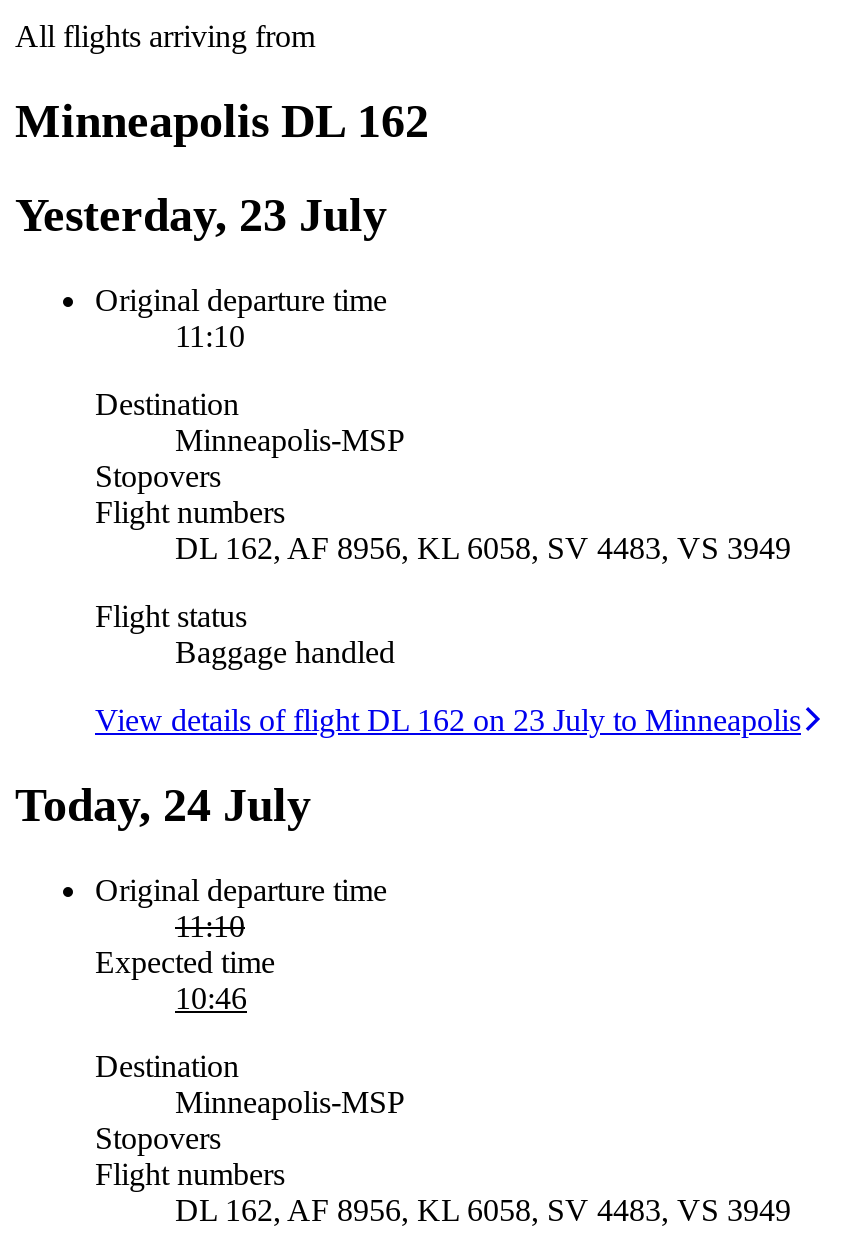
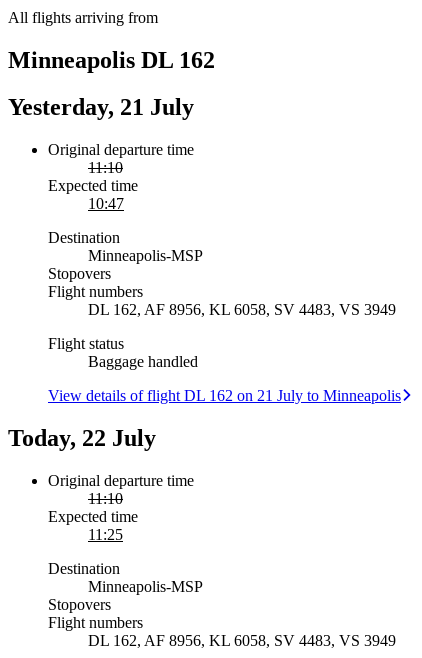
[15,189,387,241] Yesterday, 23 July -> [8,94,194,120] Yesterday, 21 July
none -> [48,177,138,212] Expected time | 10:47
[95,702,801,736] View details of flight DL 162 on 23 July to Minneapolis -> [48,387,401,404] View details of flight DL 162 on 21 July to Minneapolis
[15,778,311,830] Today, 24 July -> [8,425,156,451] Today, 22 July
[175,980,247,1014] 10:46 -> [88,525,123,542] 11:25

